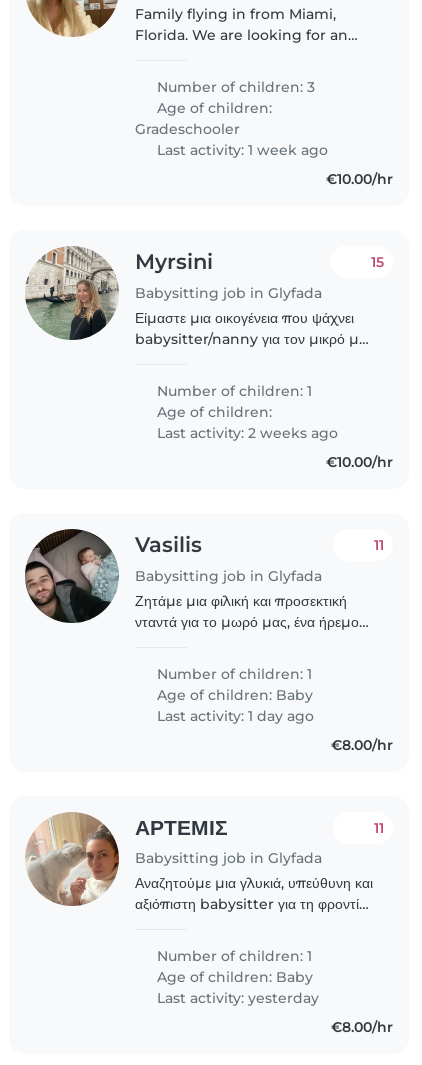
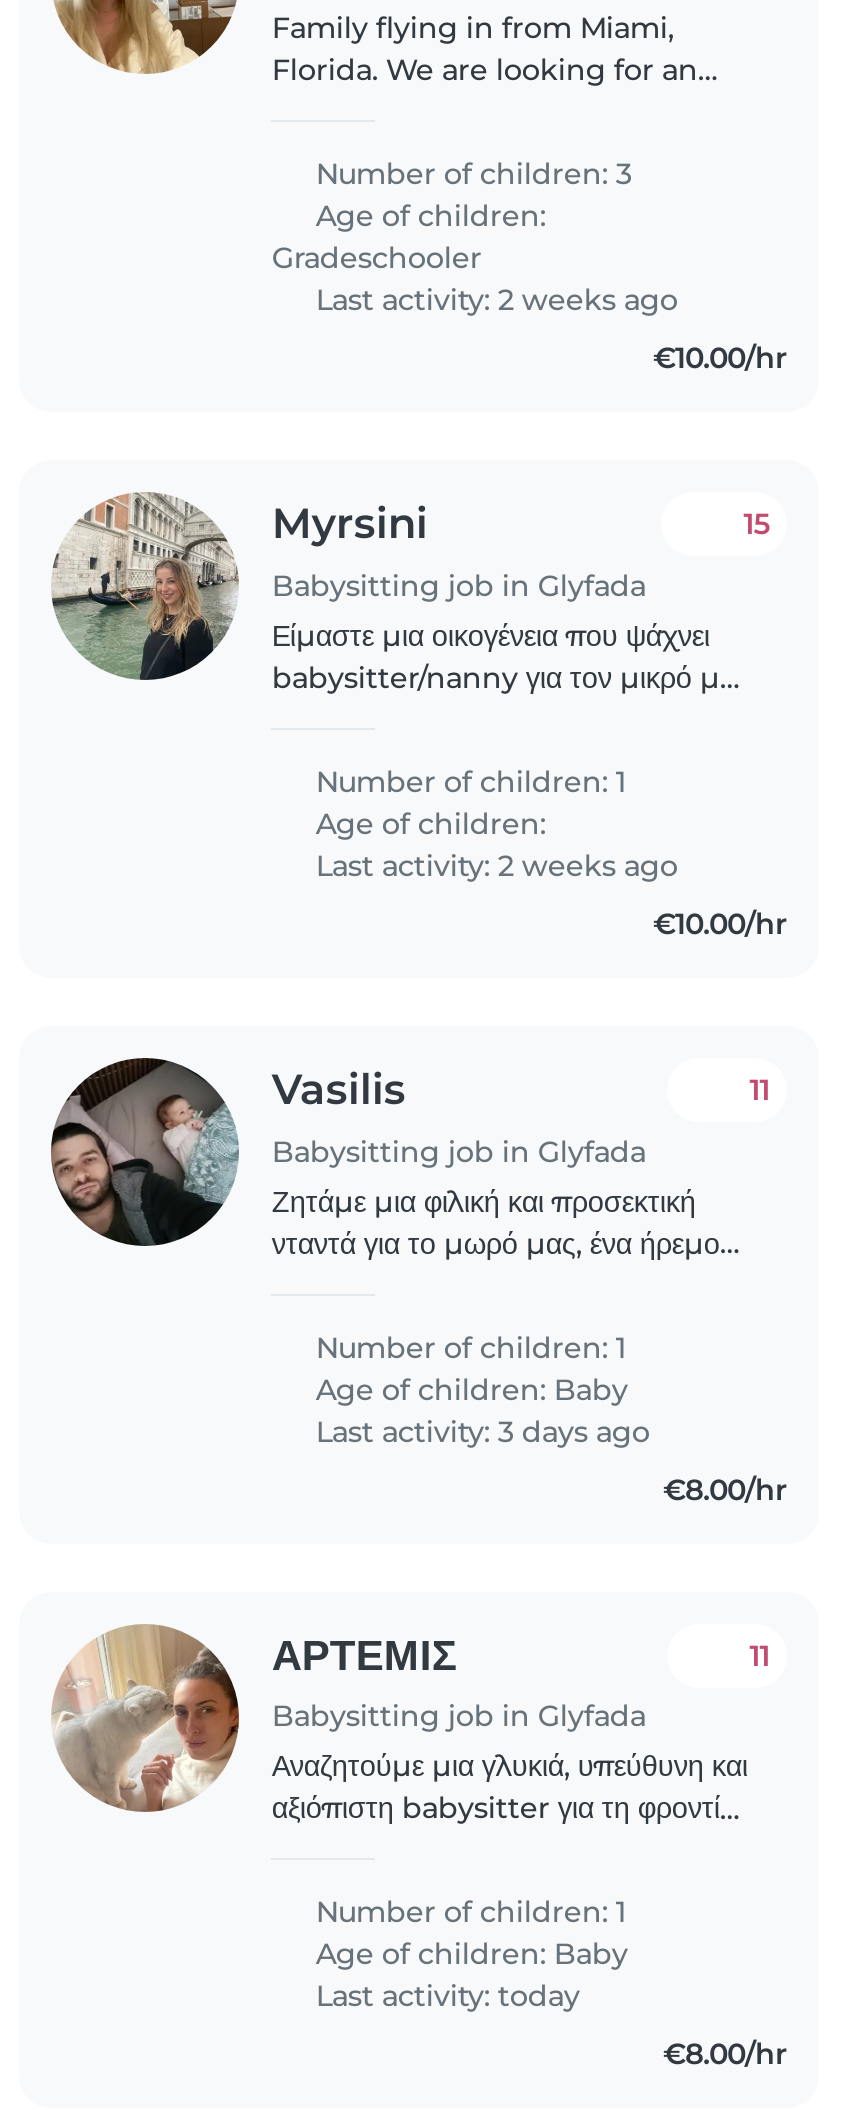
[153,141,328,159] Last activity: 1 week ago -> [308,282,678,318] Last activity: 2 weeks ago
[153,707,314,725] Last activity: 1 day ago -> [308,1413,650,1449] Last activity: 3 days ago
[153,989,319,1007] Last activity: yesterday -> [308,1979,580,2015] Last activity: today

